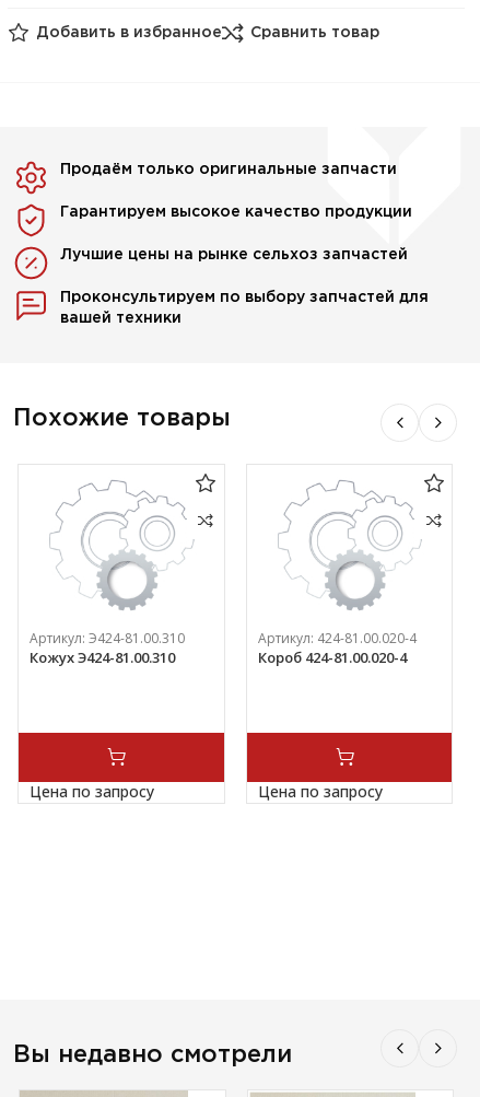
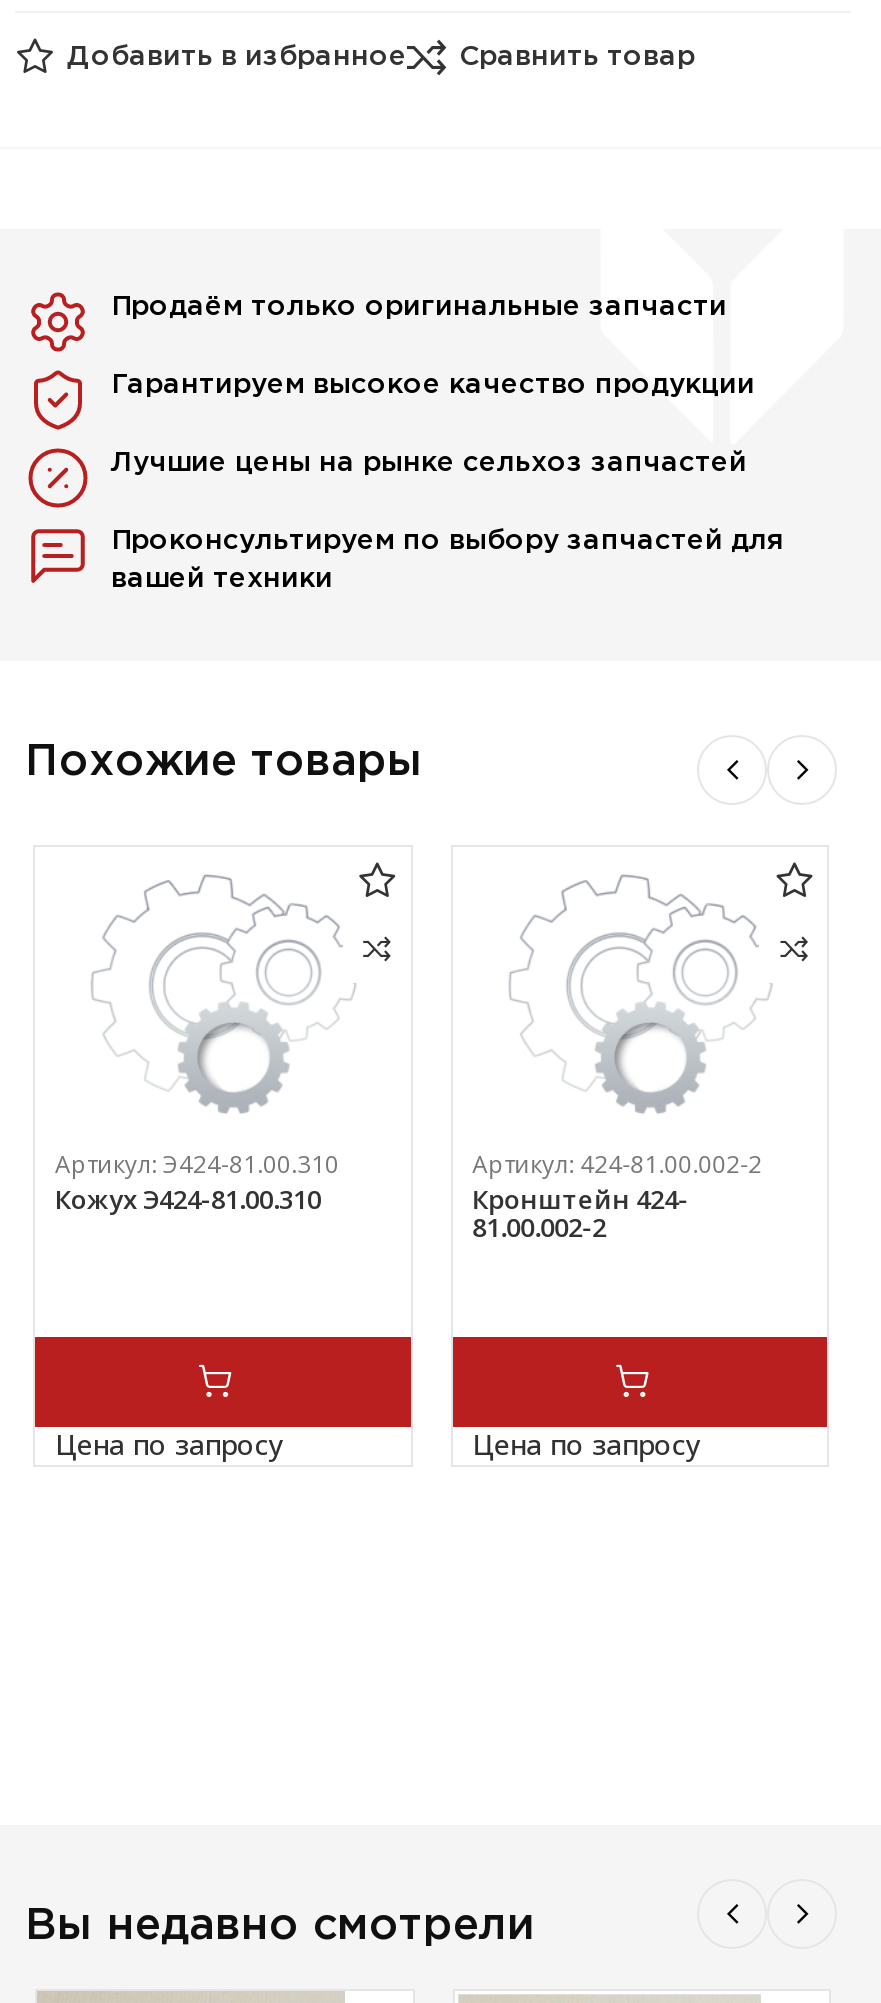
[258,628,416,667] Артикул: 424-81.00.020-4 | Короб 424-81.00.020-4 -> [472,1146,762,1244] Артикул: 424-81.00.002-2 | Кронштейн 424- | 81.00.002-2

